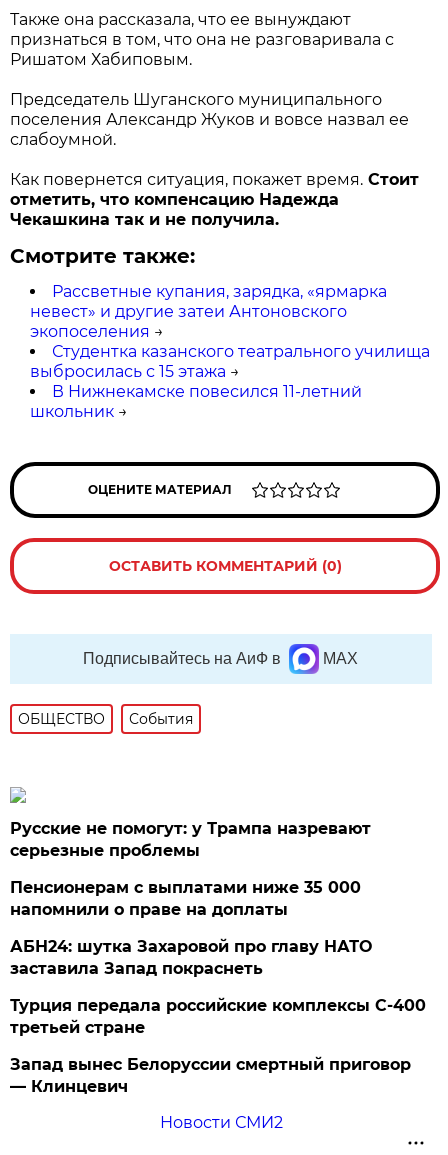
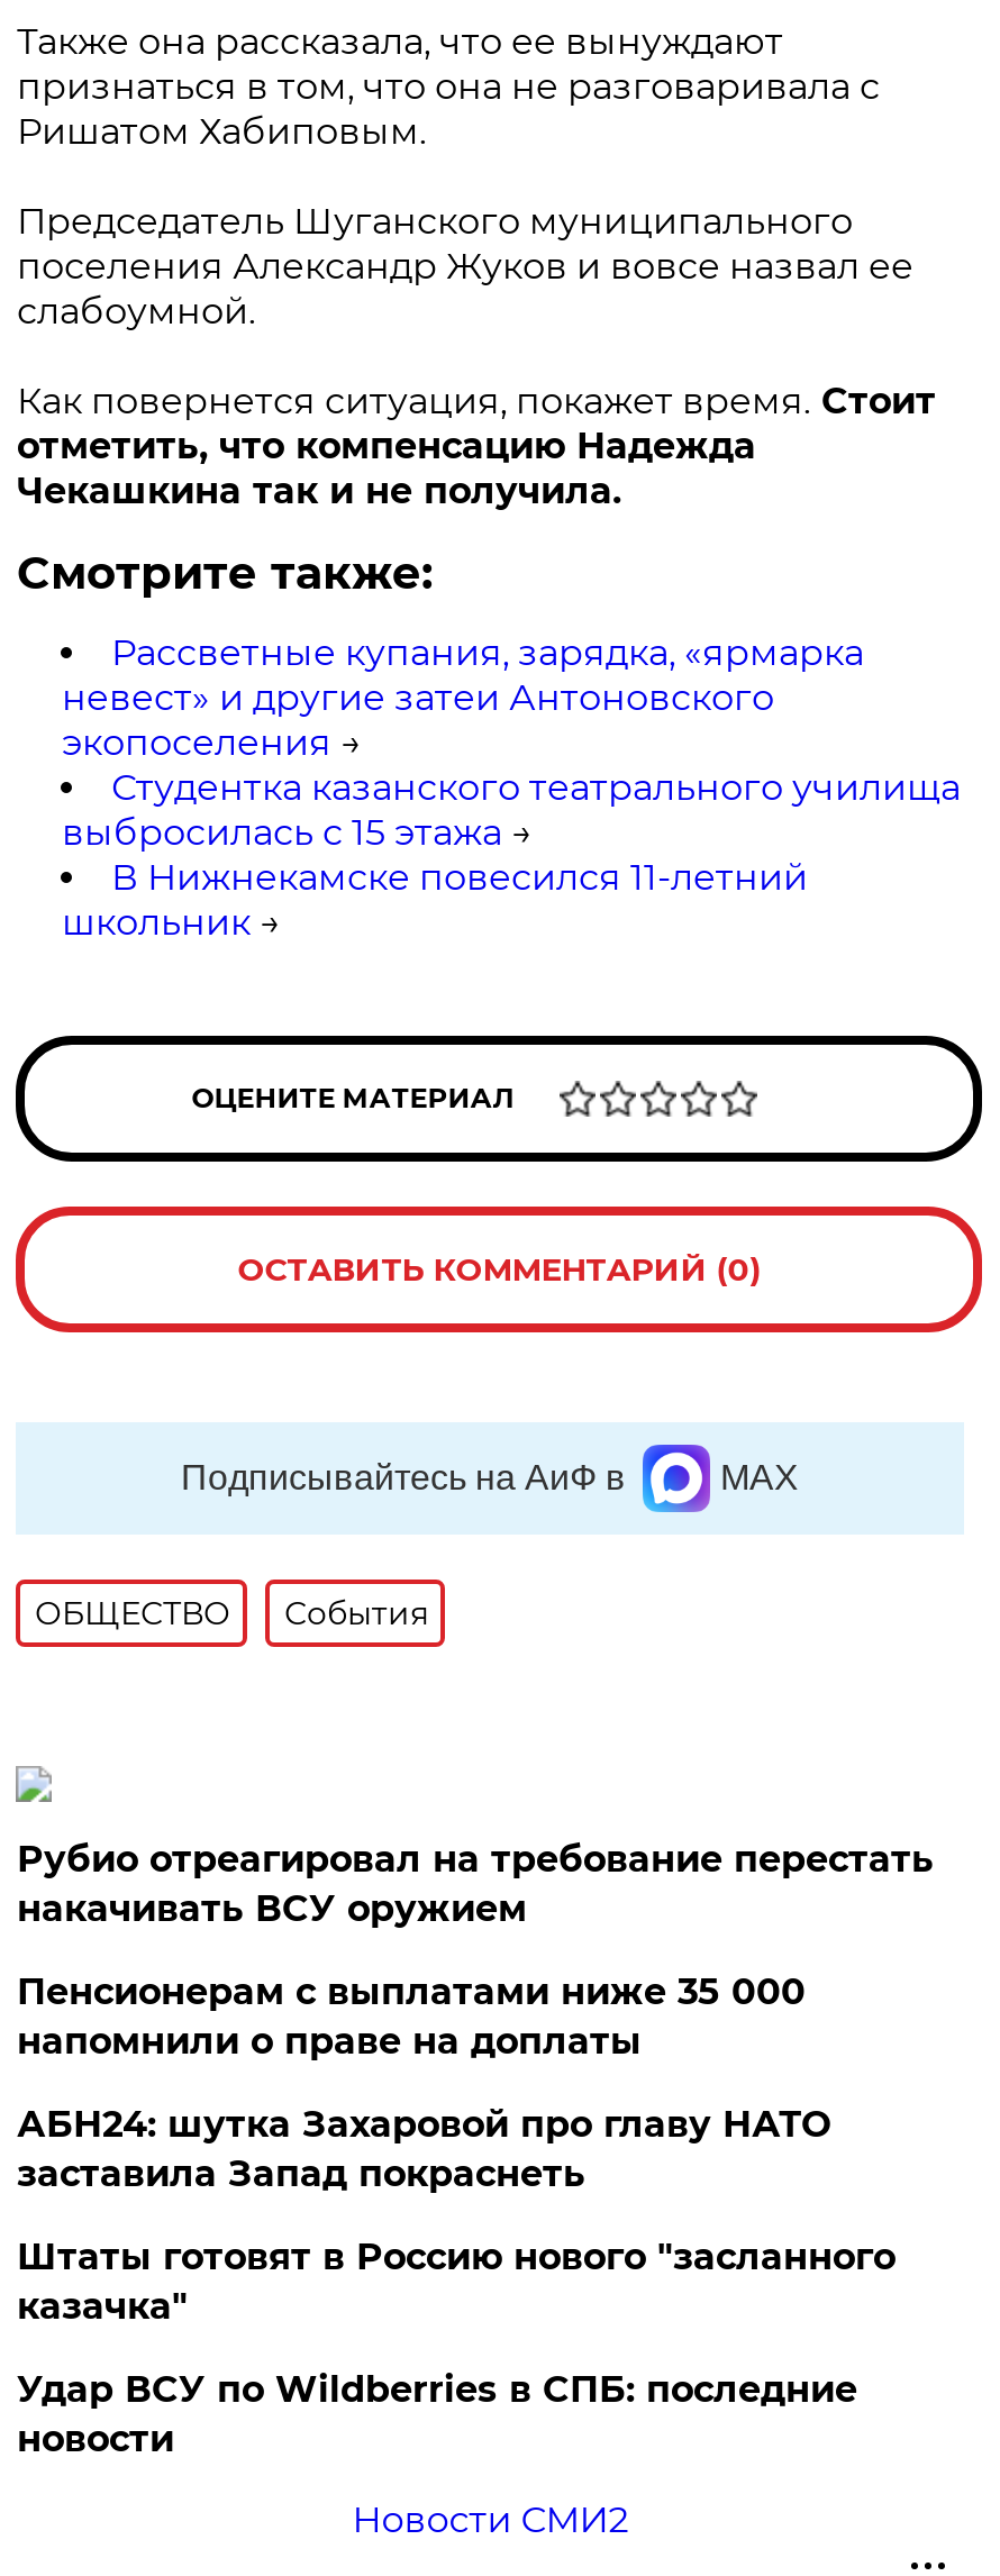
[10,819,371,860] Русские не помогут: у Трампа назревают | серьезные проблемы -> [17,1837,933,1929] Рубио отреагировал на требование перестать | накачивать ВСУ оружием
[10,996,426,1037] Турция передала российские комплексы С-400 | третьей стране -> [17,2235,895,2327] Штаты готовят в Россию нового "засланного | казачка"
[10,1055,411,1096] Запад вынес Белоруссии смертный приговор | — Клинцевич -> [17,2367,857,2460] Удар ВСУ по Wildberries в СПБ: последние | новости

